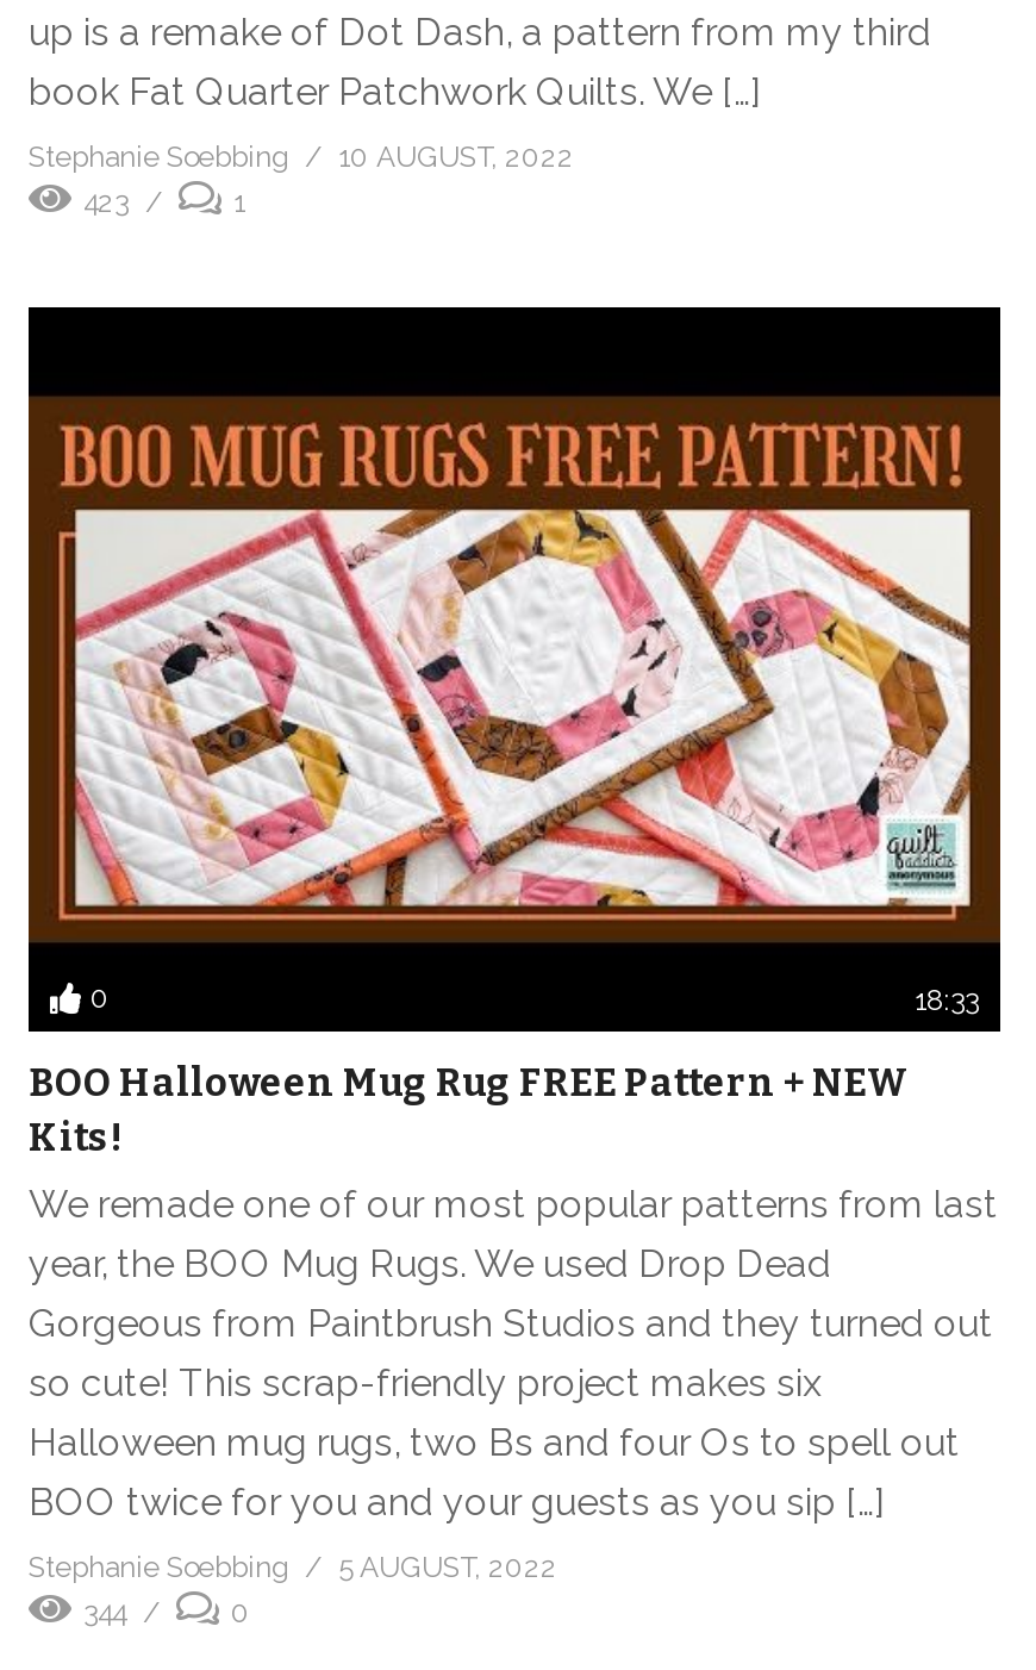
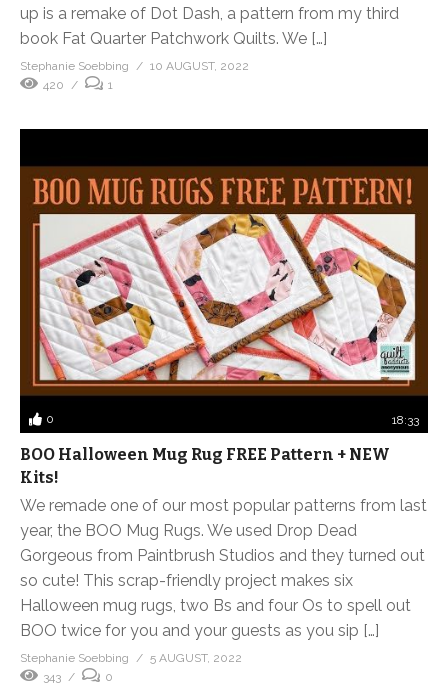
[83,185,129,218] 423 -> [43,78,64,92] 420
[83,1596,126,1629] 344 -> [43,670,61,684] 343

